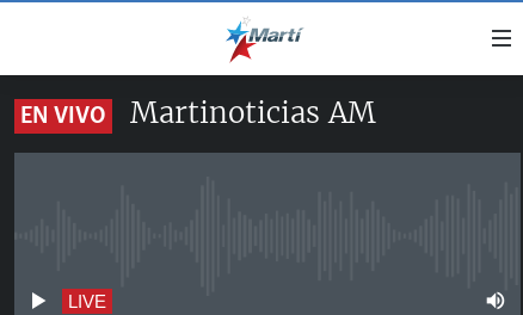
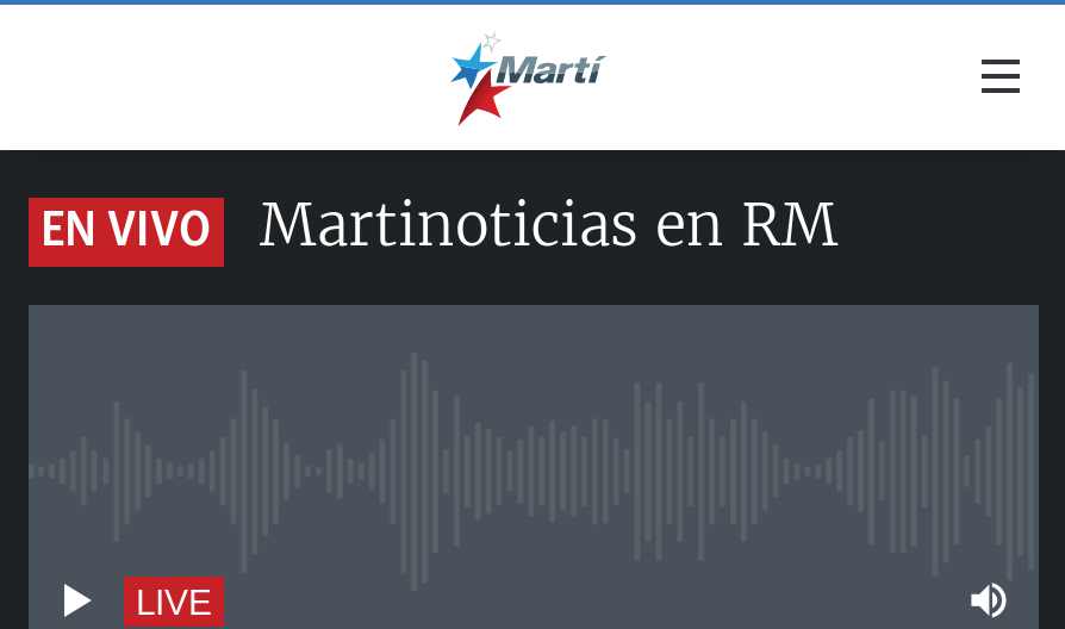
[130,94,376,131] Martinoticias AM -> [260,188,839,262] Martinoticias en RM

